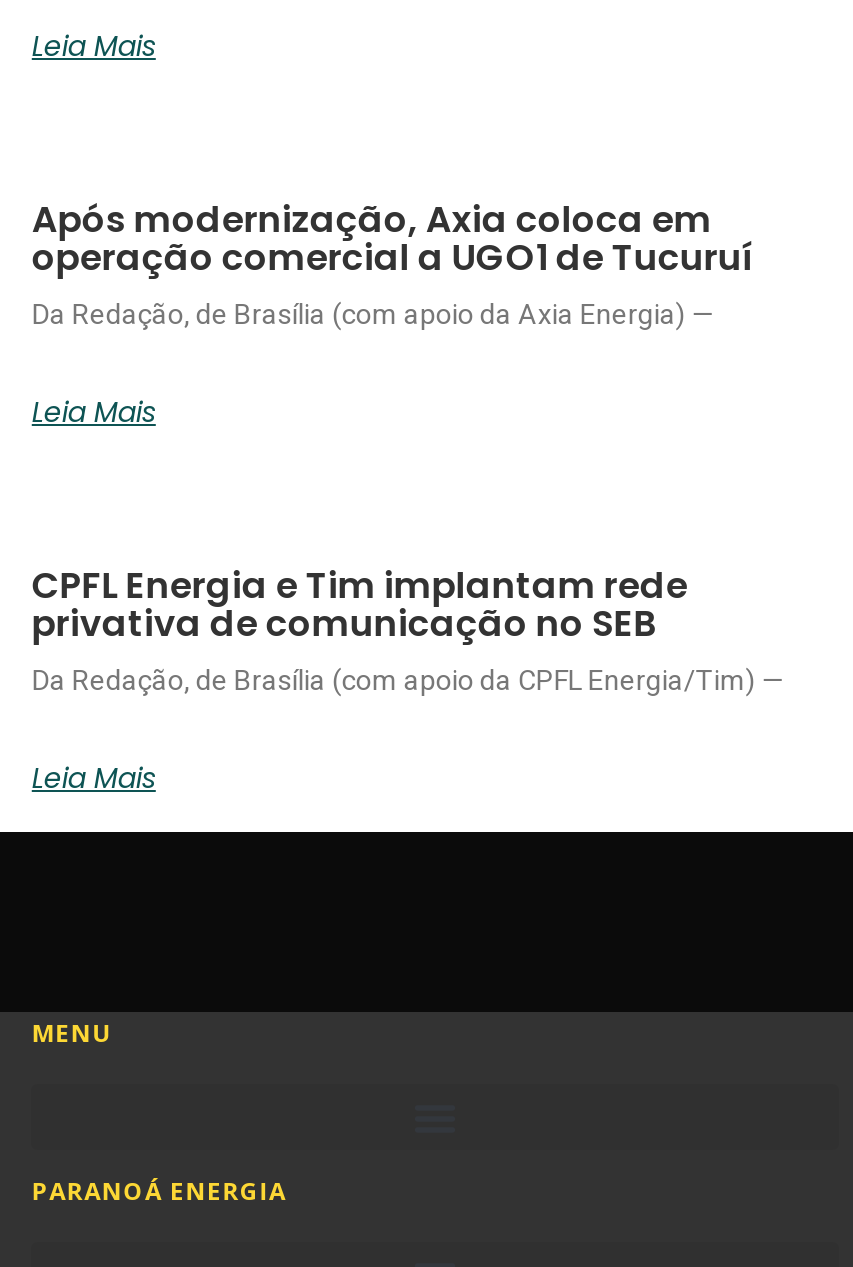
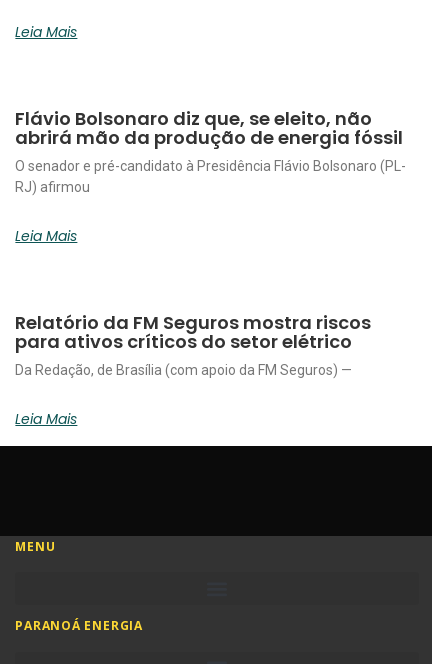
[32,194,754,330] Após modernização, Axia coloca em | operação comercial a UGO1 de Tucuruí | Da Redação, de Brasília (com apoio da Axia Energia) — -> [15,106,406,195] Flávio Bolsonaro diz que, se eleito, não | abrirá mão da produção de energia fóssil | O senador e pré-candidato à Presidência Flávio Bolsonaro (PL- | RJ) afirmou
[32,560,784,696] CPFL Energia e Tim implantam rede | privativa de comunicação no SEB | Da Redação, de Brasília (com apoio da CPFL Energia/Tim) — -> [15,310,371,378] Relatório da FM Seguros mostra riscos | para ativos críticos do setor elétrico | Da Redação, de Brasília (com apoio da FM Seguros) —

